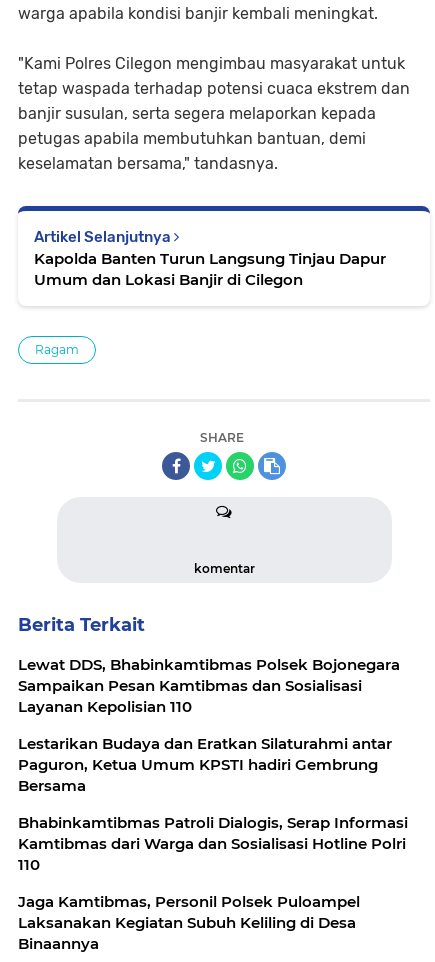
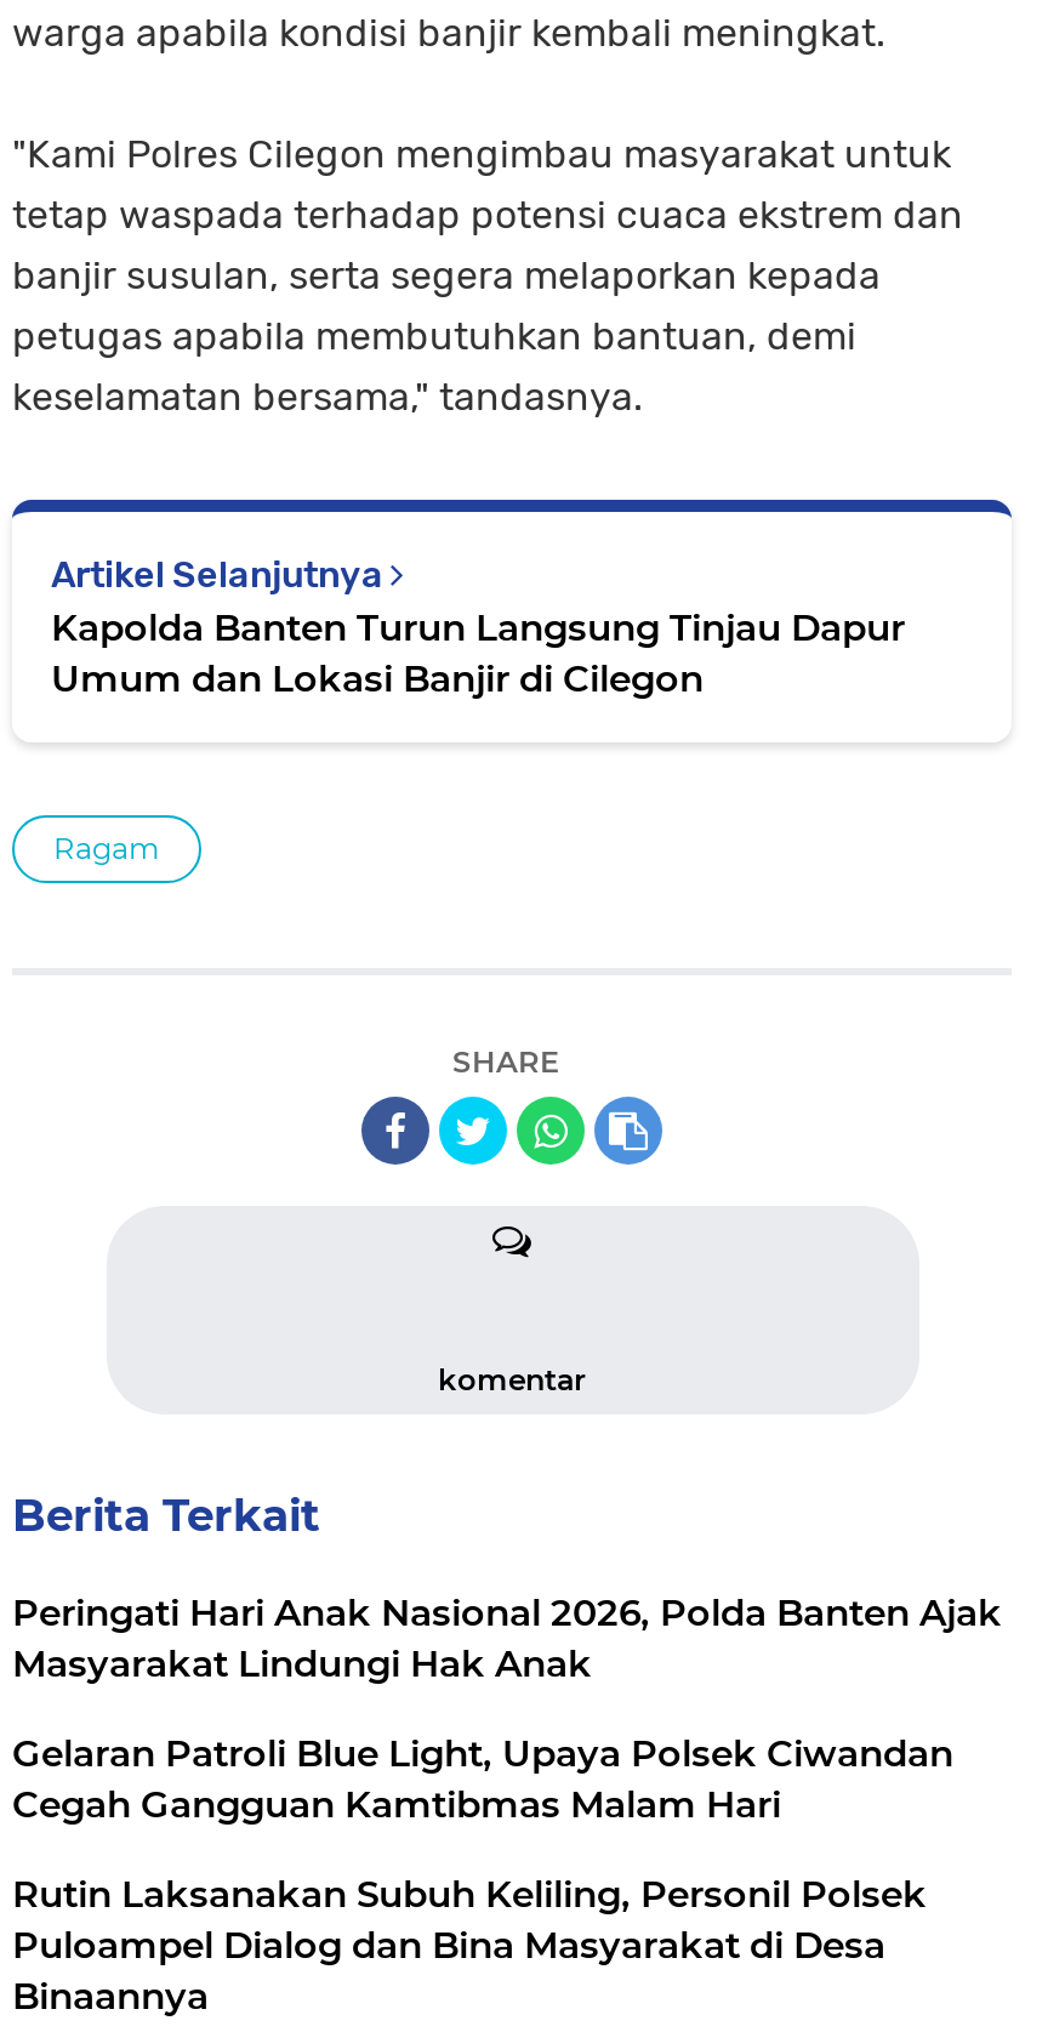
[18,655,408,932] Lewat DDS, Bhabinkamtibmas Polsek Bojonegara | Sampaikan Pesan Kamtibmas dan Sosialisasi | Layanan Kepolisian 110 | Lestarikan Budaya dan Eratkan Silaturahmi antar | Paguron, Ketua Umum KPSTI hadiri Gembrung | Bersama | Bhabinkamtibmas Patroli Dialogis, Serap Informasi | Kamtibmas dari Warga dan Sosialisasi Hotline Polri | 110 | Jaga Kamtibmas, Personil Polsek Puloampel | Laksanakan Kegiatan Subuh Keliling di Desa -> [12,1589,1002,1967] Peringati Hari Anak Nasional 2026, Polda Banten Ajak | Masyarakat Lindungi Hak Anak | Gelaran Patroli Blue Light, Upaya Polsek Ciwandan | Cegah Gangguan Kamtibmas Malam Hari | Rutin Laksanakan Subuh Keliling, Personil Polsek | Puloampel Dialog dan Bina Masyarakat di Desa

